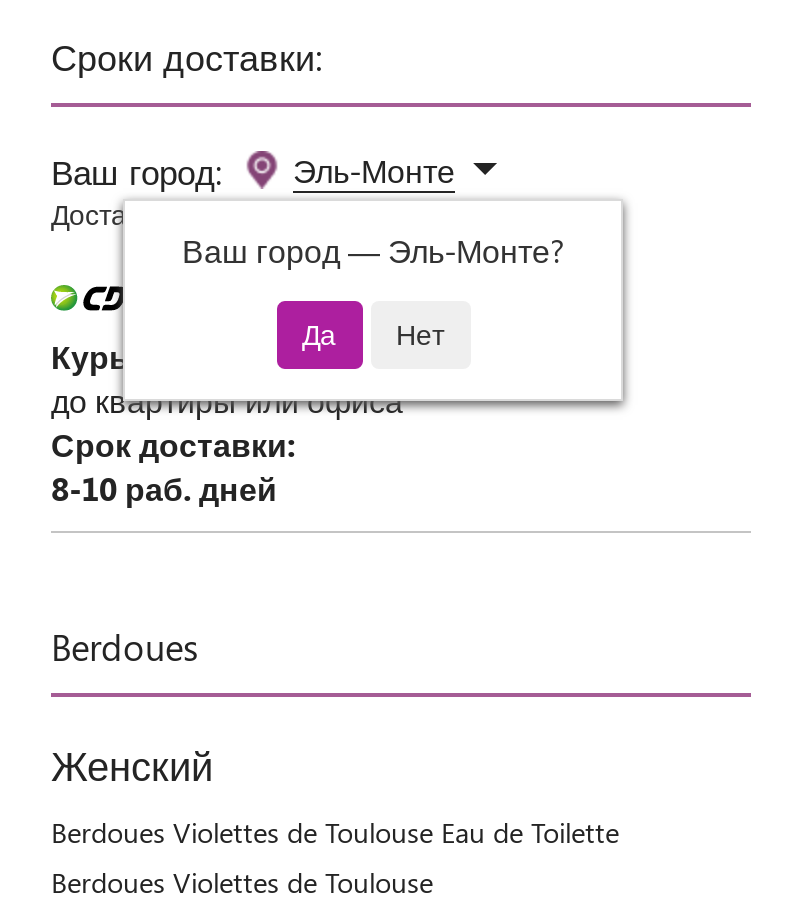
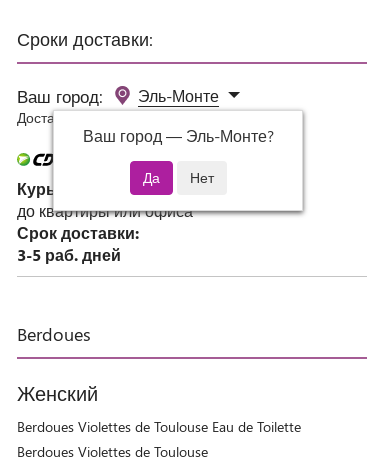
[51,466,277,508] 8-10 раб. дней -> [17,244,121,265] 3-5 раб. дней

